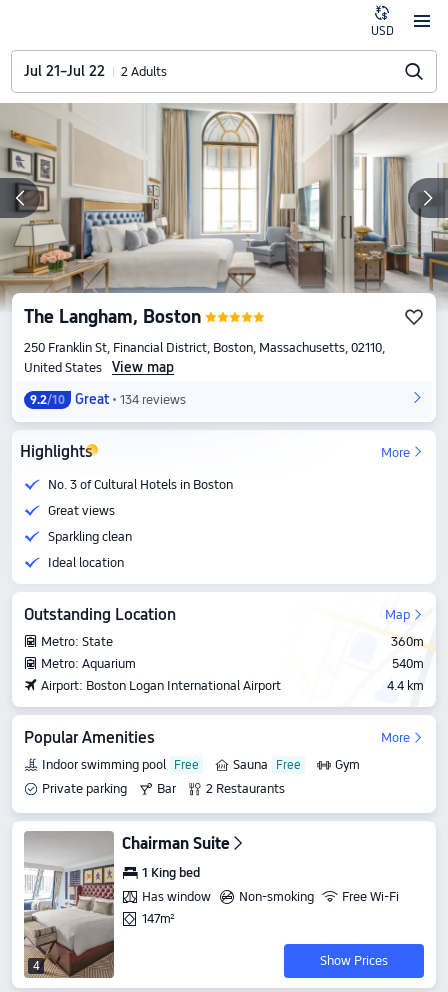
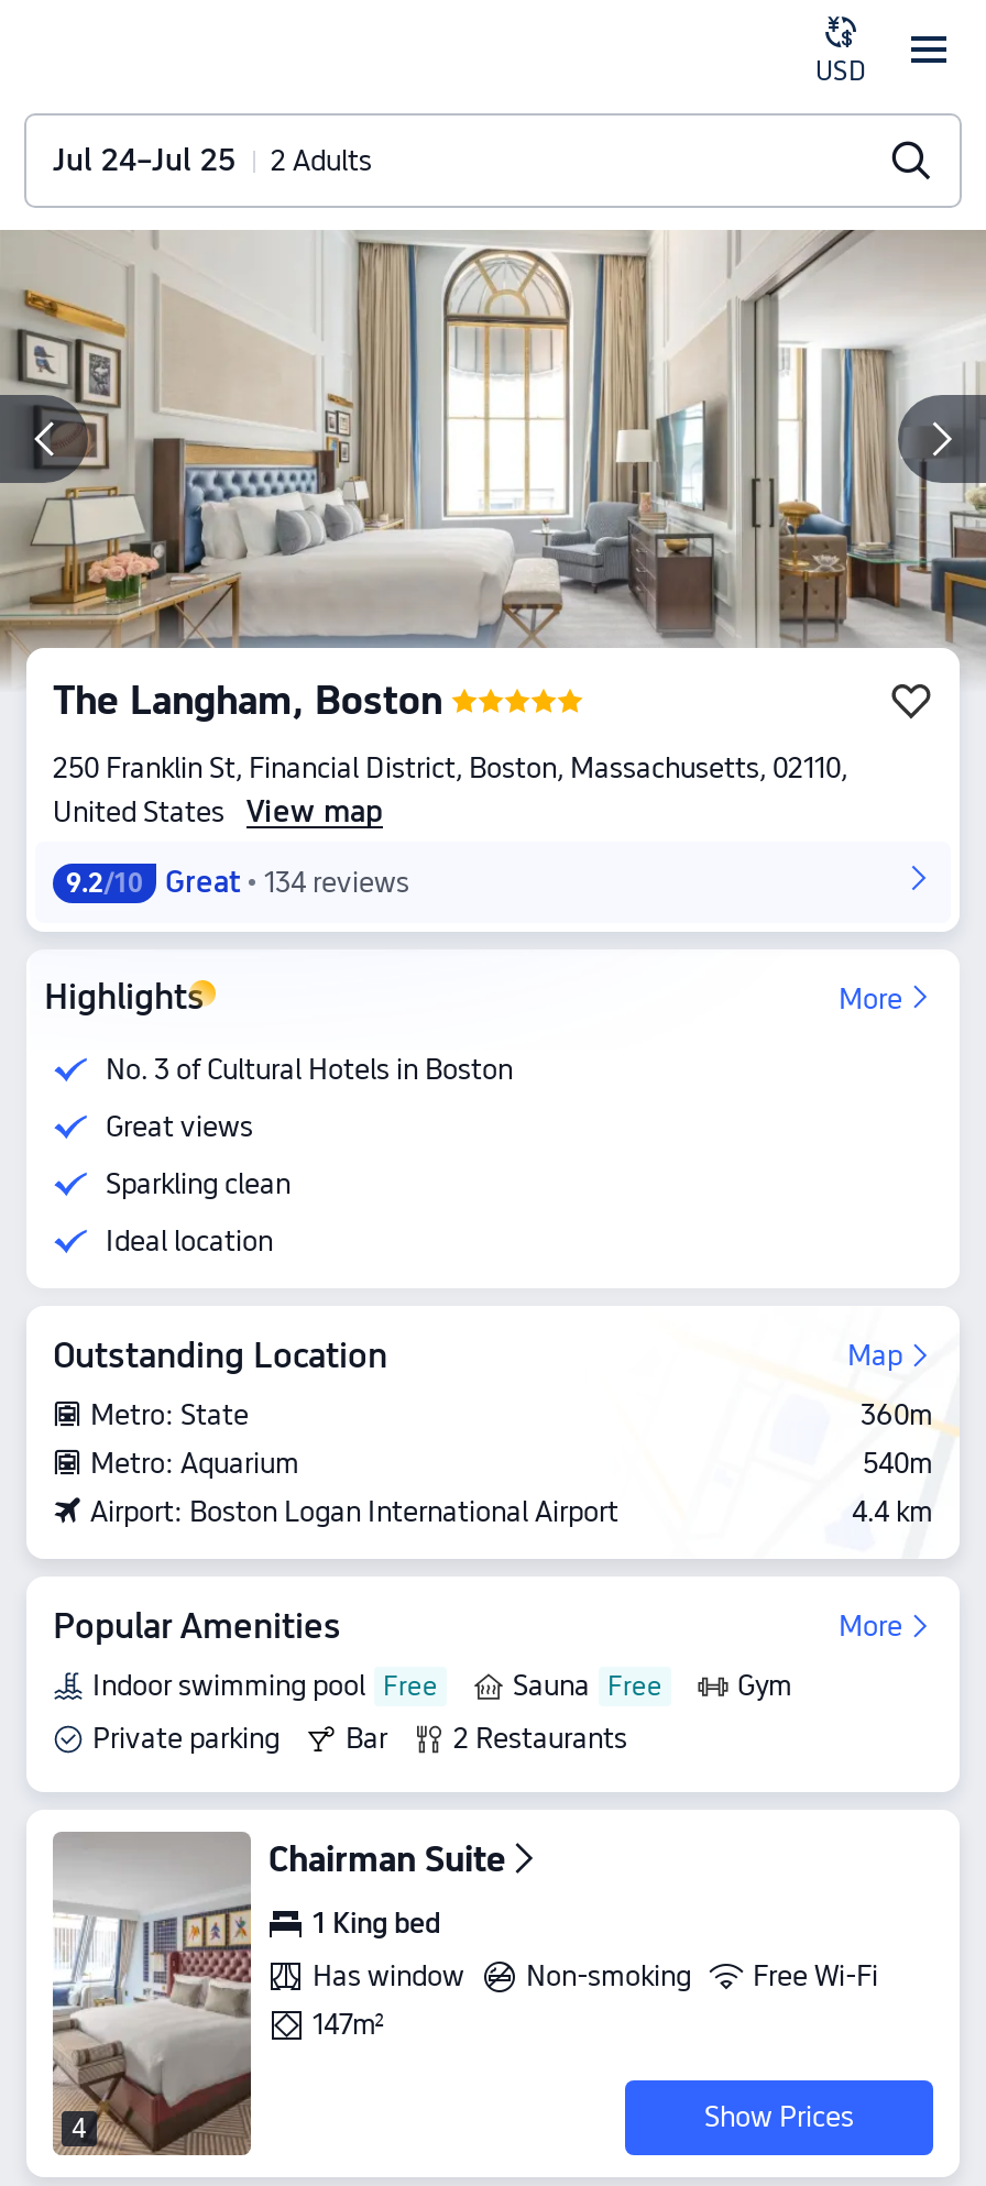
[24,63,167,79] Jul 21–Jul 22 2 Adults -> [53,142,372,177] Jul 24–Jul 25 2 Adults

